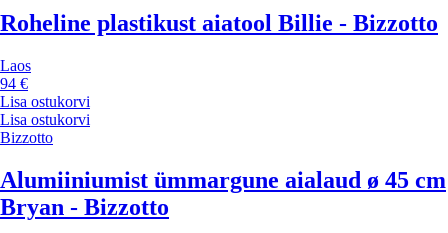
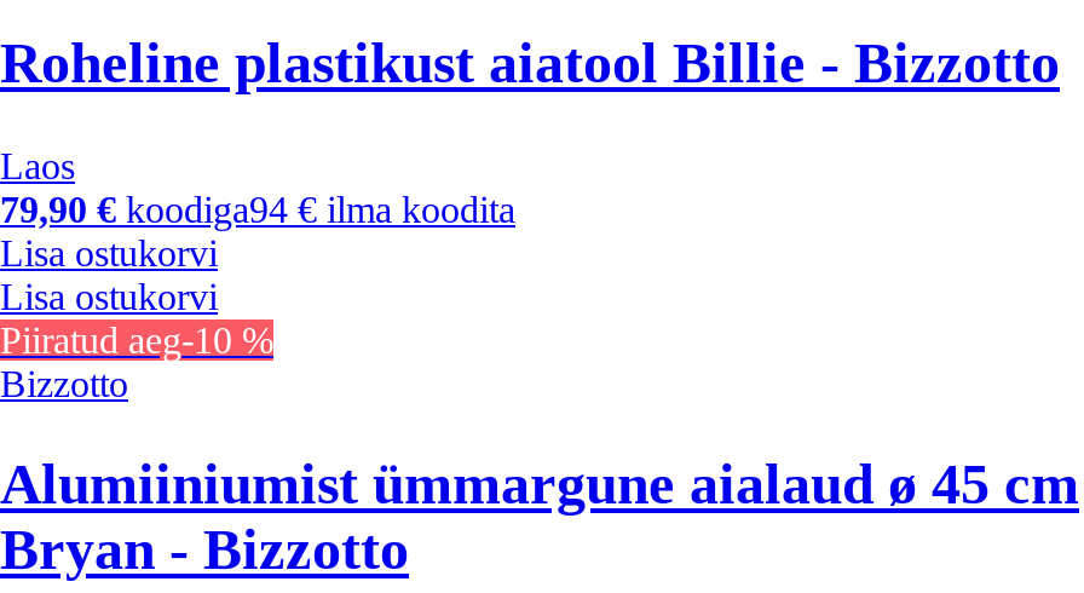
[0,75,28,92] 94 € -> [0,187,515,228] 79,90 €koodiga94 € ilma koodita
none -> [0,318,273,359] Piiratud aeg-10 %

